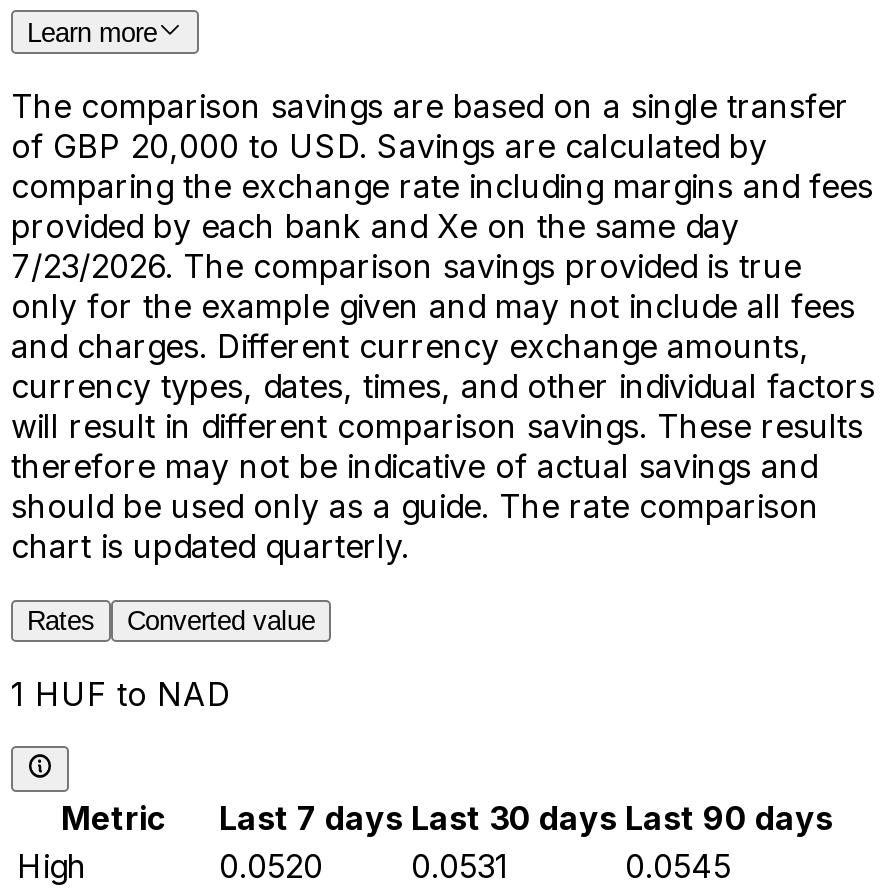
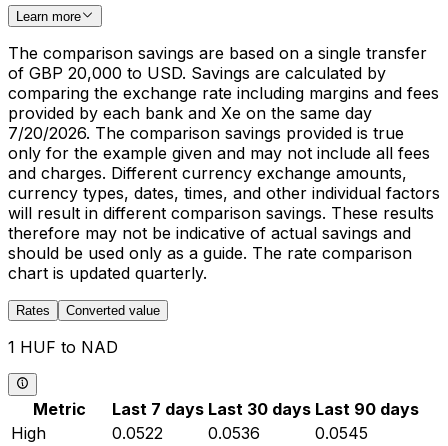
[11,247,801,287] 7/23/2026. The comparison savings provided is true -> [8,123,404,143] 7/20/2026. The comparison savings provided is true
[219,845,323,885] 0.0520 -> [112,423,163,443] 0.0522
[411,845,509,885] 0.0531 -> [208,423,260,443] 0.0536

